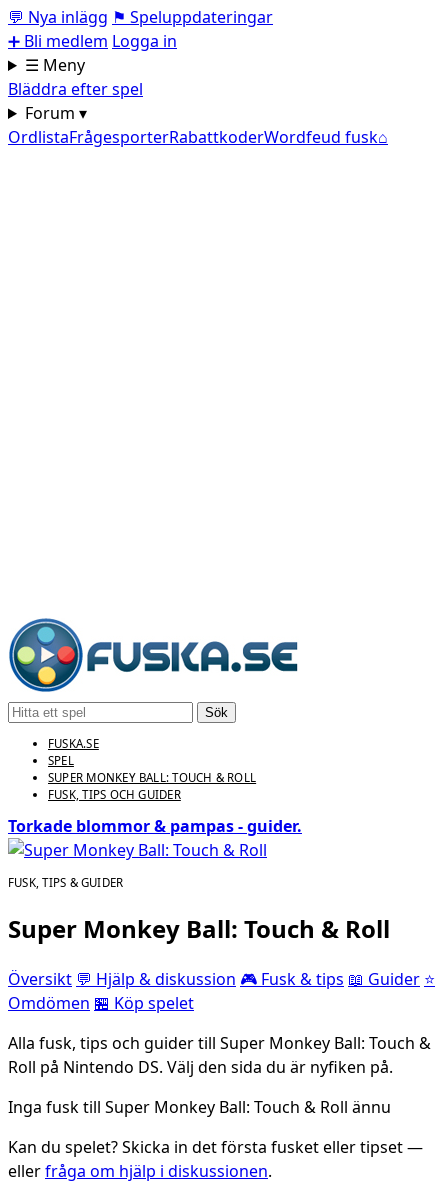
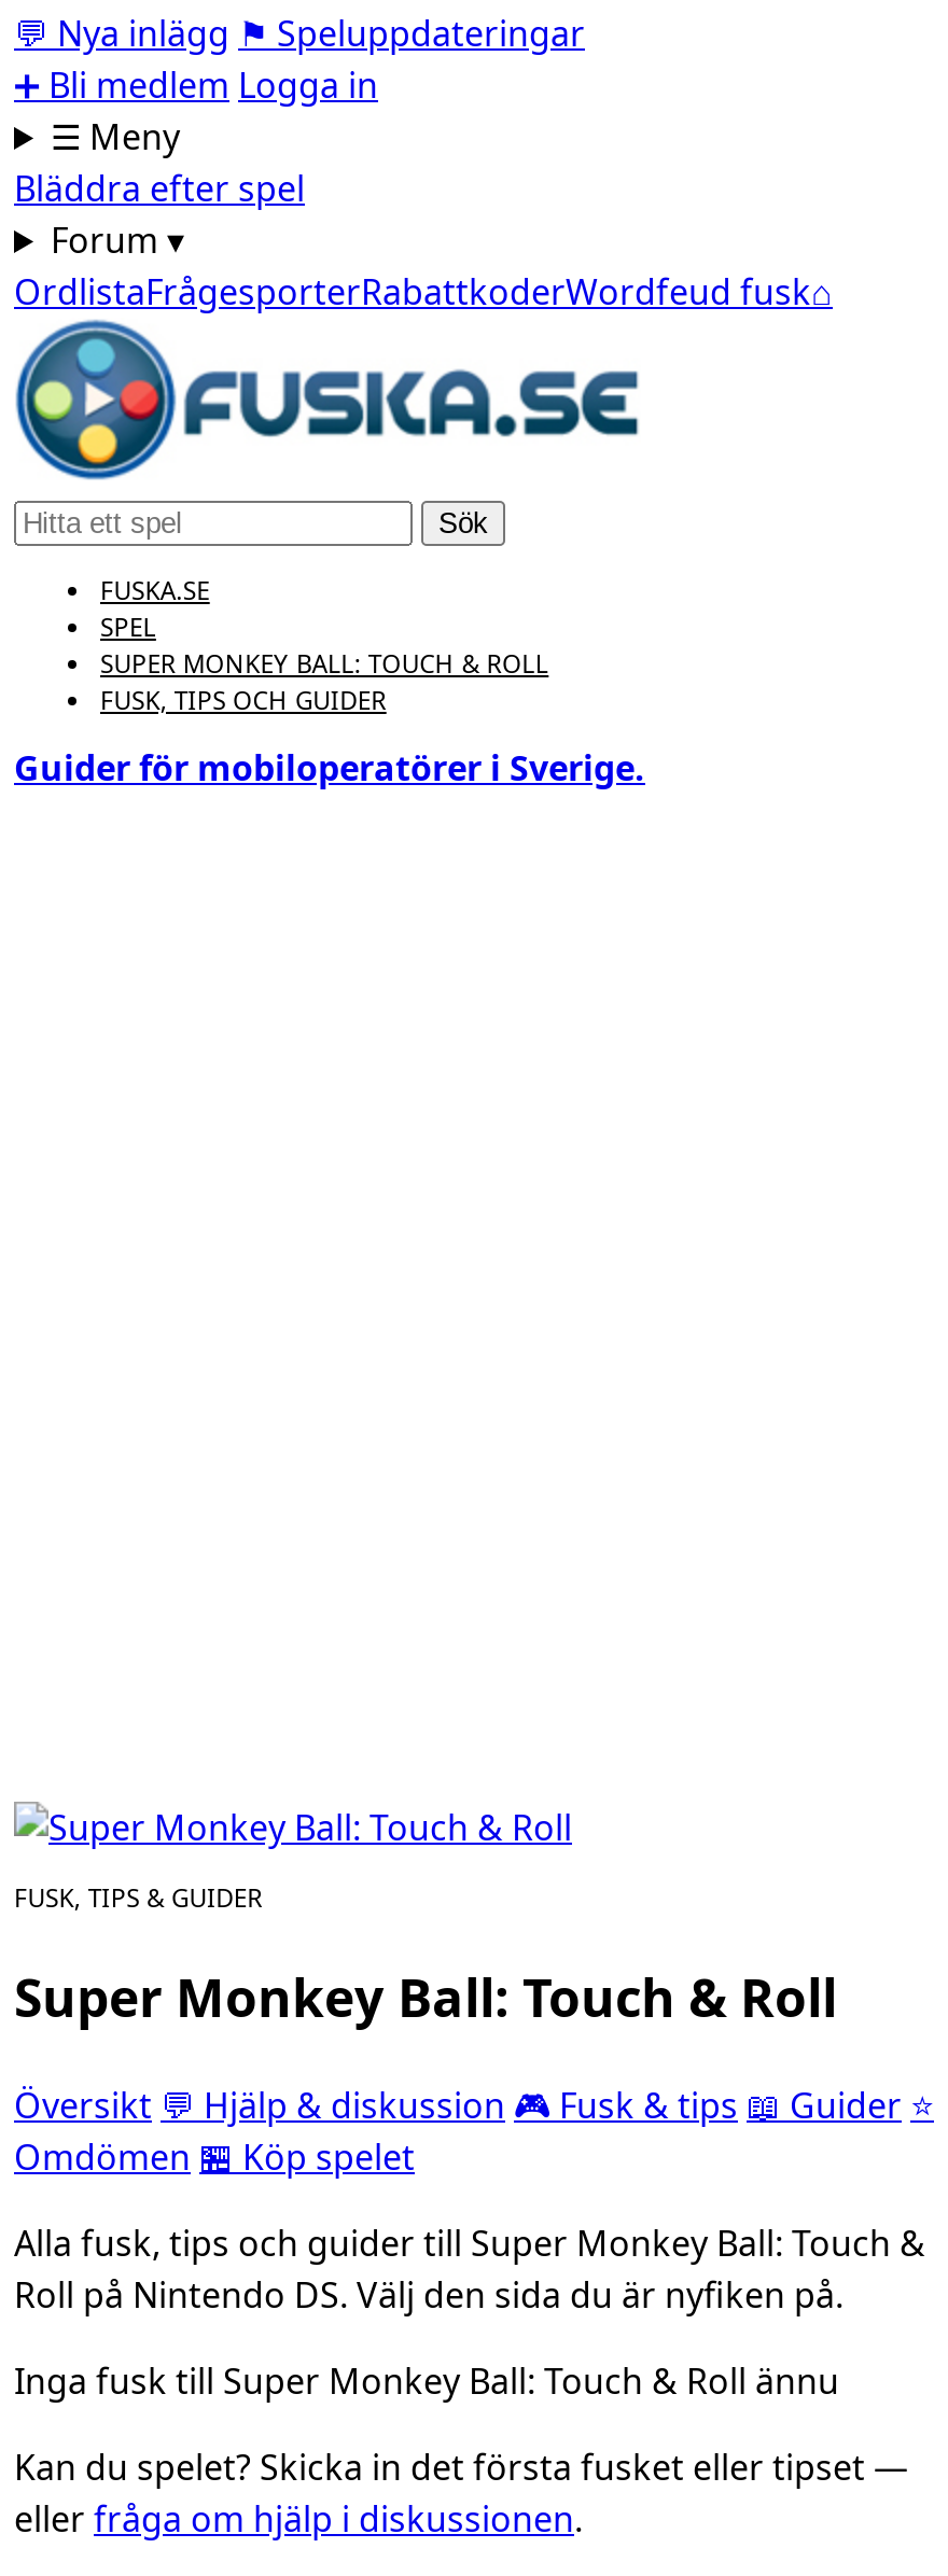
moved [7,620,298,801] -> [12,324,639,715]: [image] | Sök | FUSKA.SE | SPEL | SUPER MONKEY BALL: TOUCH & ROLL | FUSK, TIPS OCH GUIDER
[8,815,302,837] Torkade blommor & pampas - guider. -> [14,744,645,792] Guider för mobiloperatörer i Sverige.

